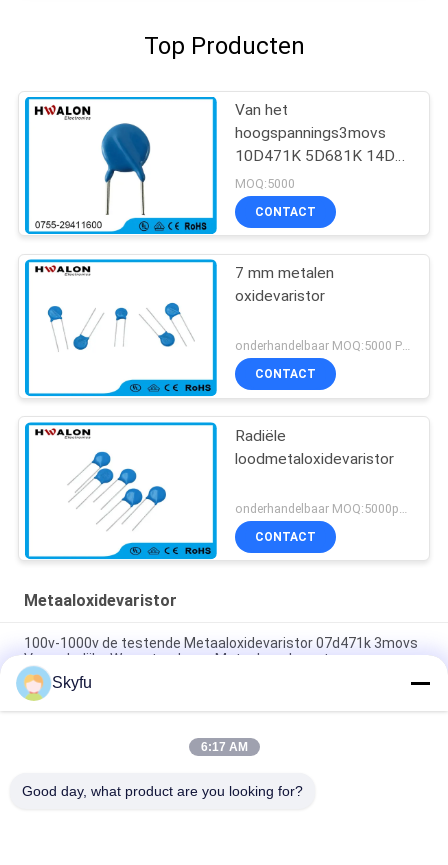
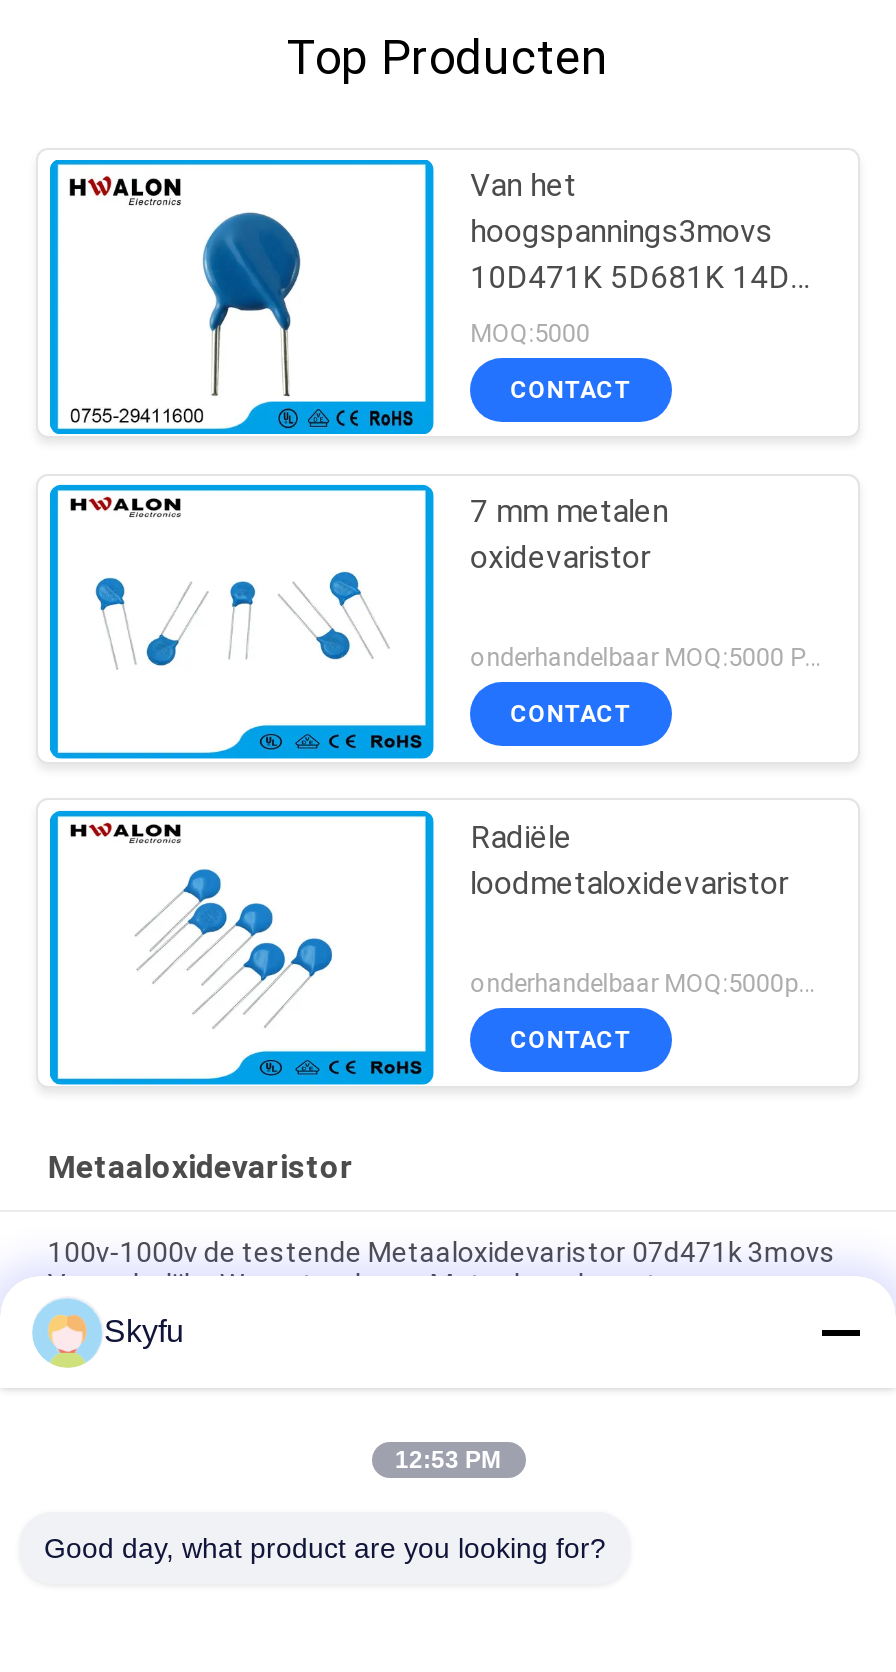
[200,740,247,754] 6:17 AM -> [395,1446,501,1474] 12:53 PM

